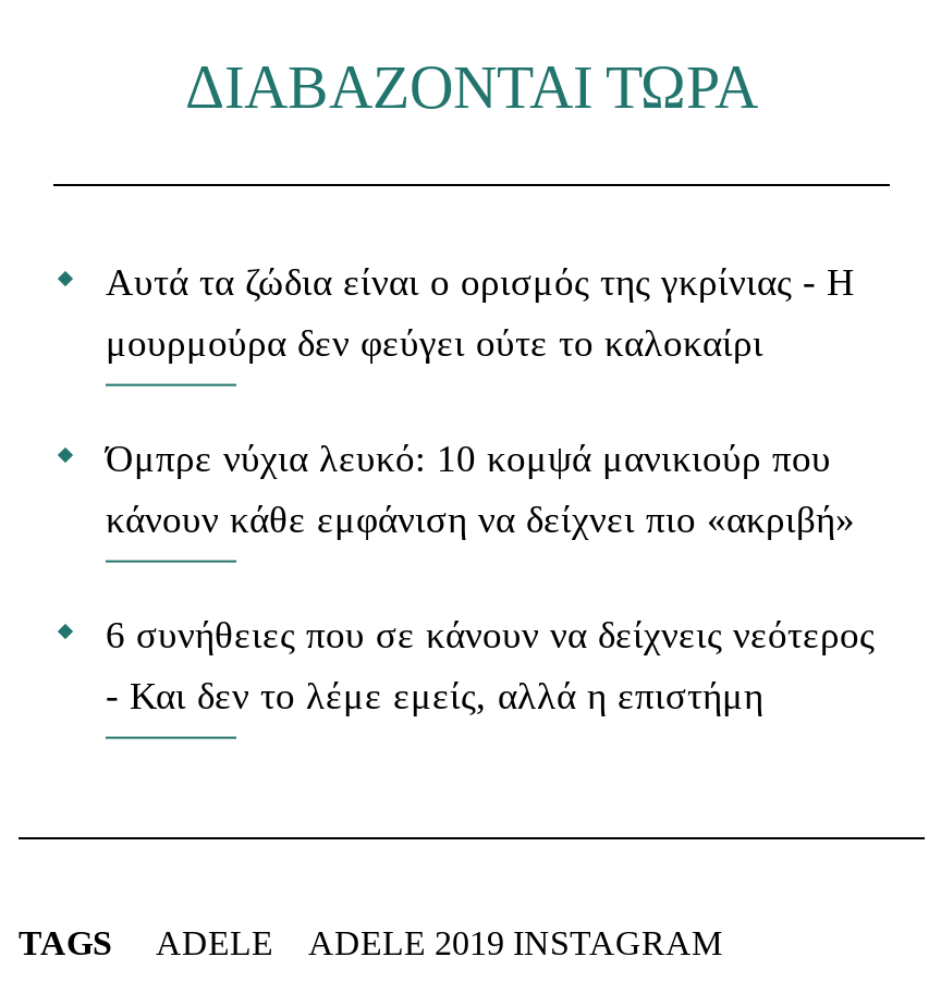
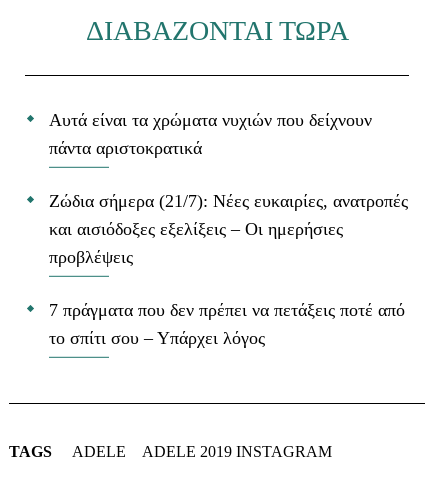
[106,260,855,364] Αυτά τα ζώδια είναι ο ορισμός της γκρίνιας - Η | μουρμούρα δεν φεύγει ούτε το καλοκαίρι -> [49,110,372,158] Αυτά είναι τα χρώματα νυχιών που δείχνουν | πάντα αριστοκρατικά
[106,436,855,540] Όμπρε νύχια λευκό: 10 κομψά μανικιούρ που | κάνουν κάθε εμφάνιση να δείχνει πιο «ακριβή» -> [49,191,408,267] Ζώδια σήμερα (21/7): Νέες ευκαιρίες, ανατροπές | και αισιόδοξες εξελίξεις – Οι ημερήσιες | προβλέψεις
[106,612,875,717] 6 συνήθειες που σε κάνουν να δείχνεις νεότερος | - Και δεν το λέμε εμείς, αλλά η επιστήμη -> [49,300,405,348] 7 πράγματα που δεν πρέπει να πετάξεις ποτέ από | το σπίτι σου – Υπάρχει λόγος

